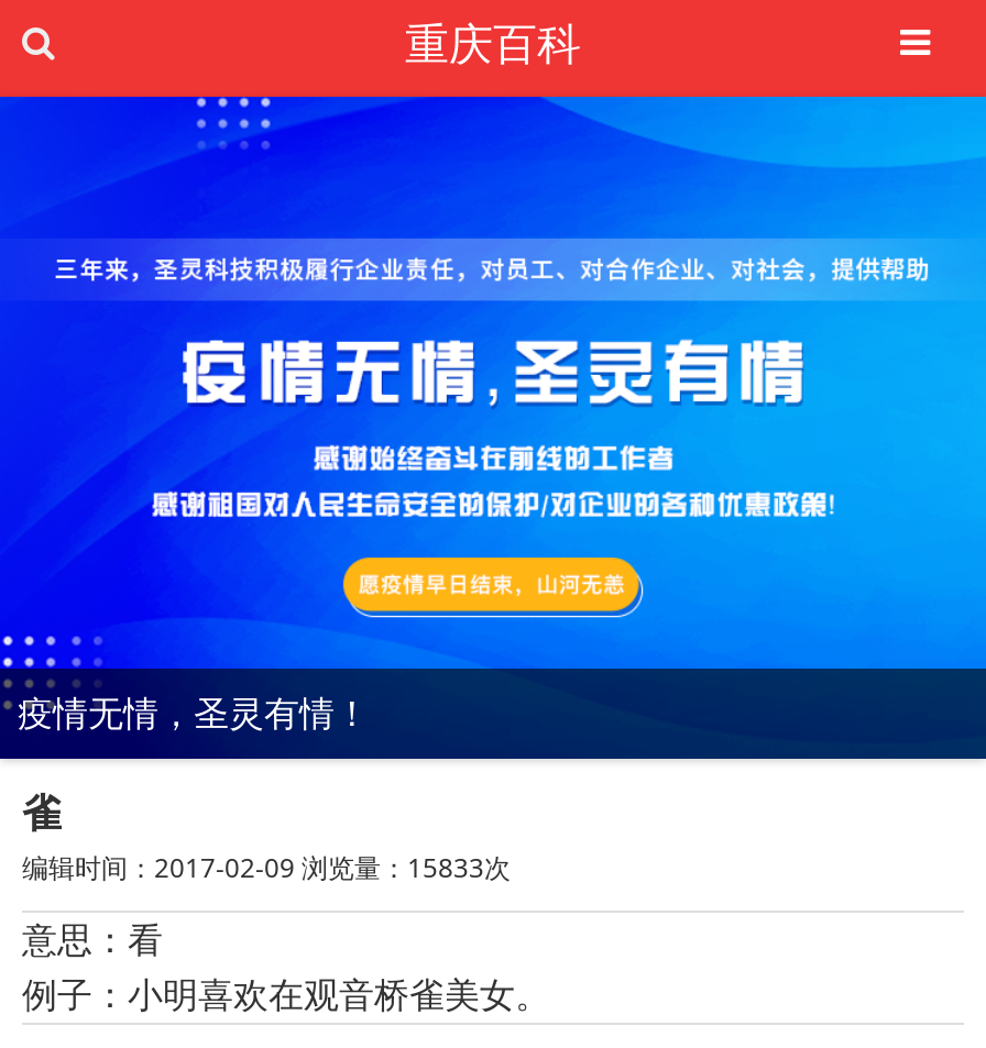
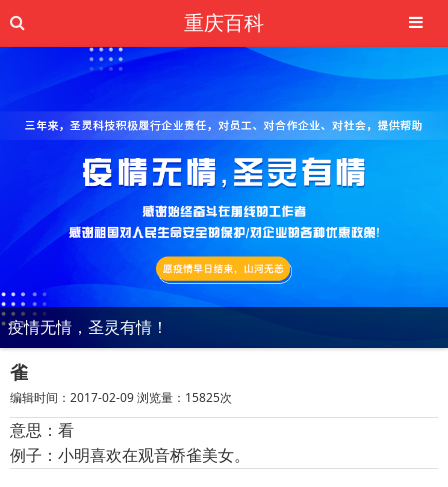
[22,849,511,887] 编辑时间：2017-02-09 浏览量：15833次 -> [10,389,232,406] 编辑时间：2017-02-09 浏览量：15825次

